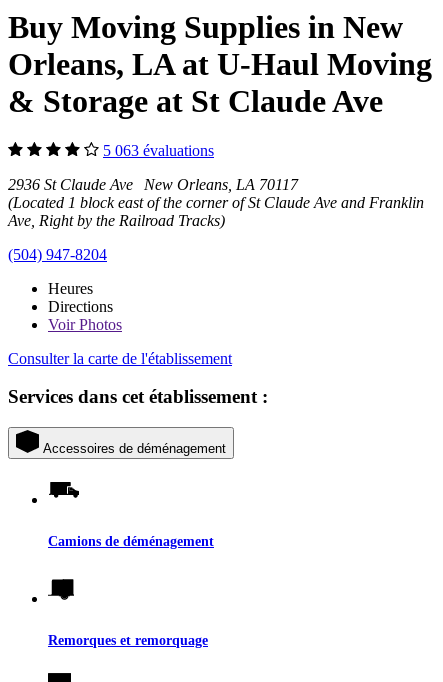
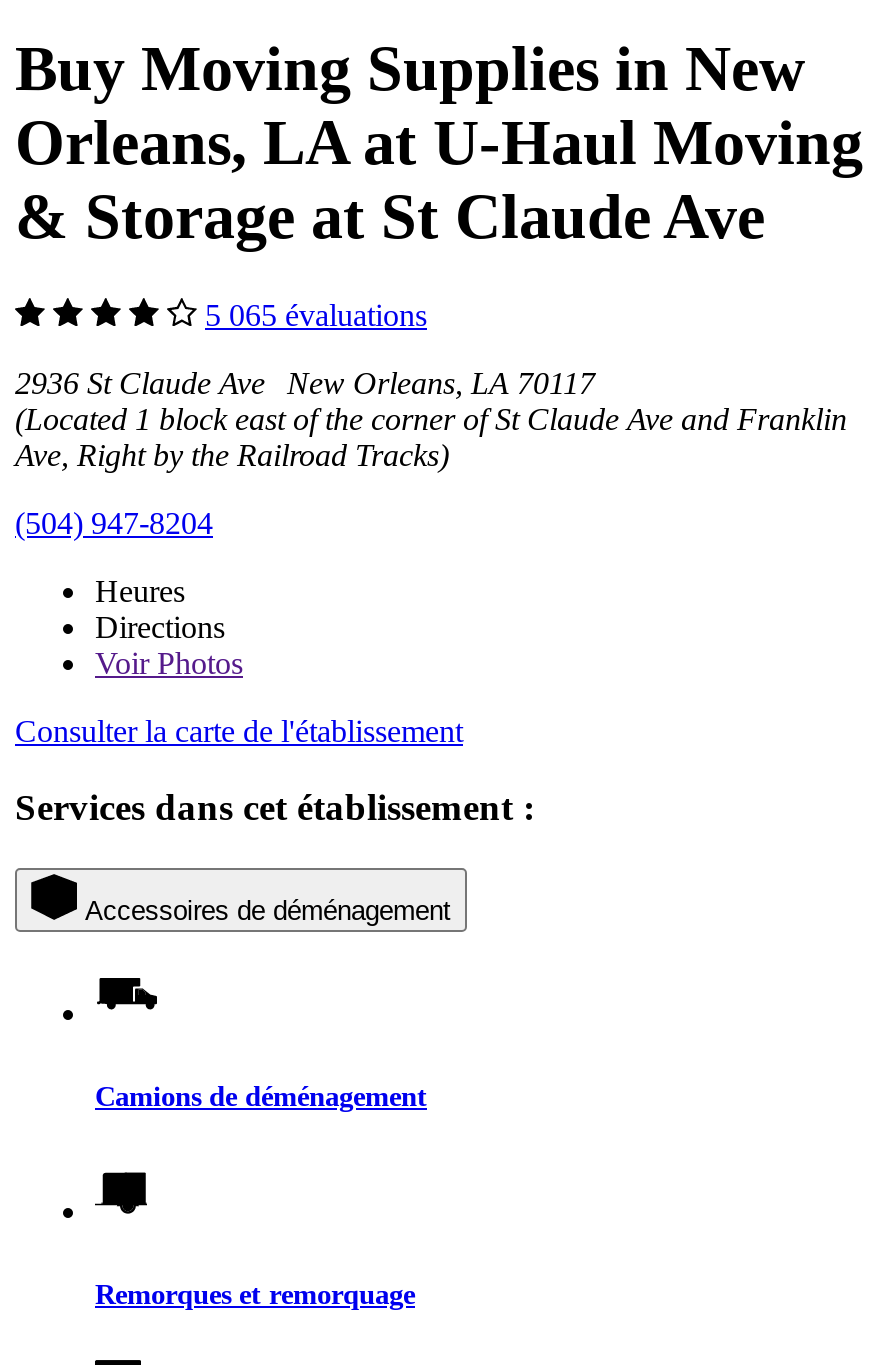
[103,142,214,159] 5 063 évaluations -> [205,297,427,331] 5 065 évaluations

